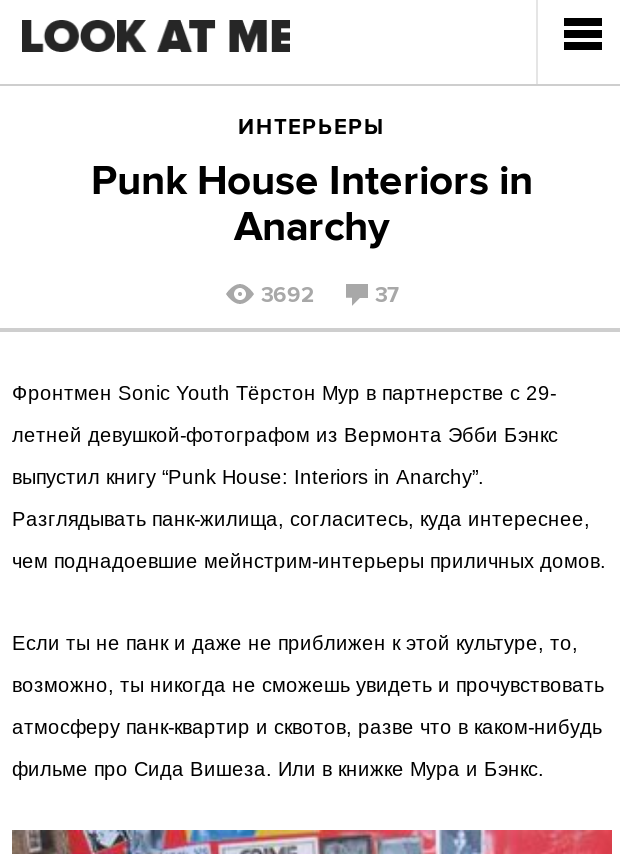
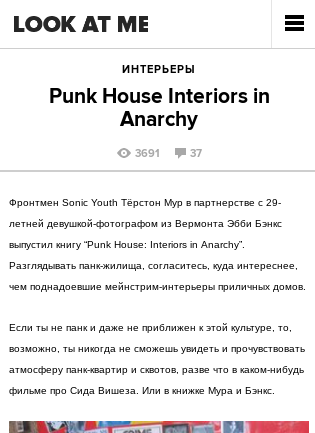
[261,282,315,310] 3692 -> [134,147,159,161] 3691

